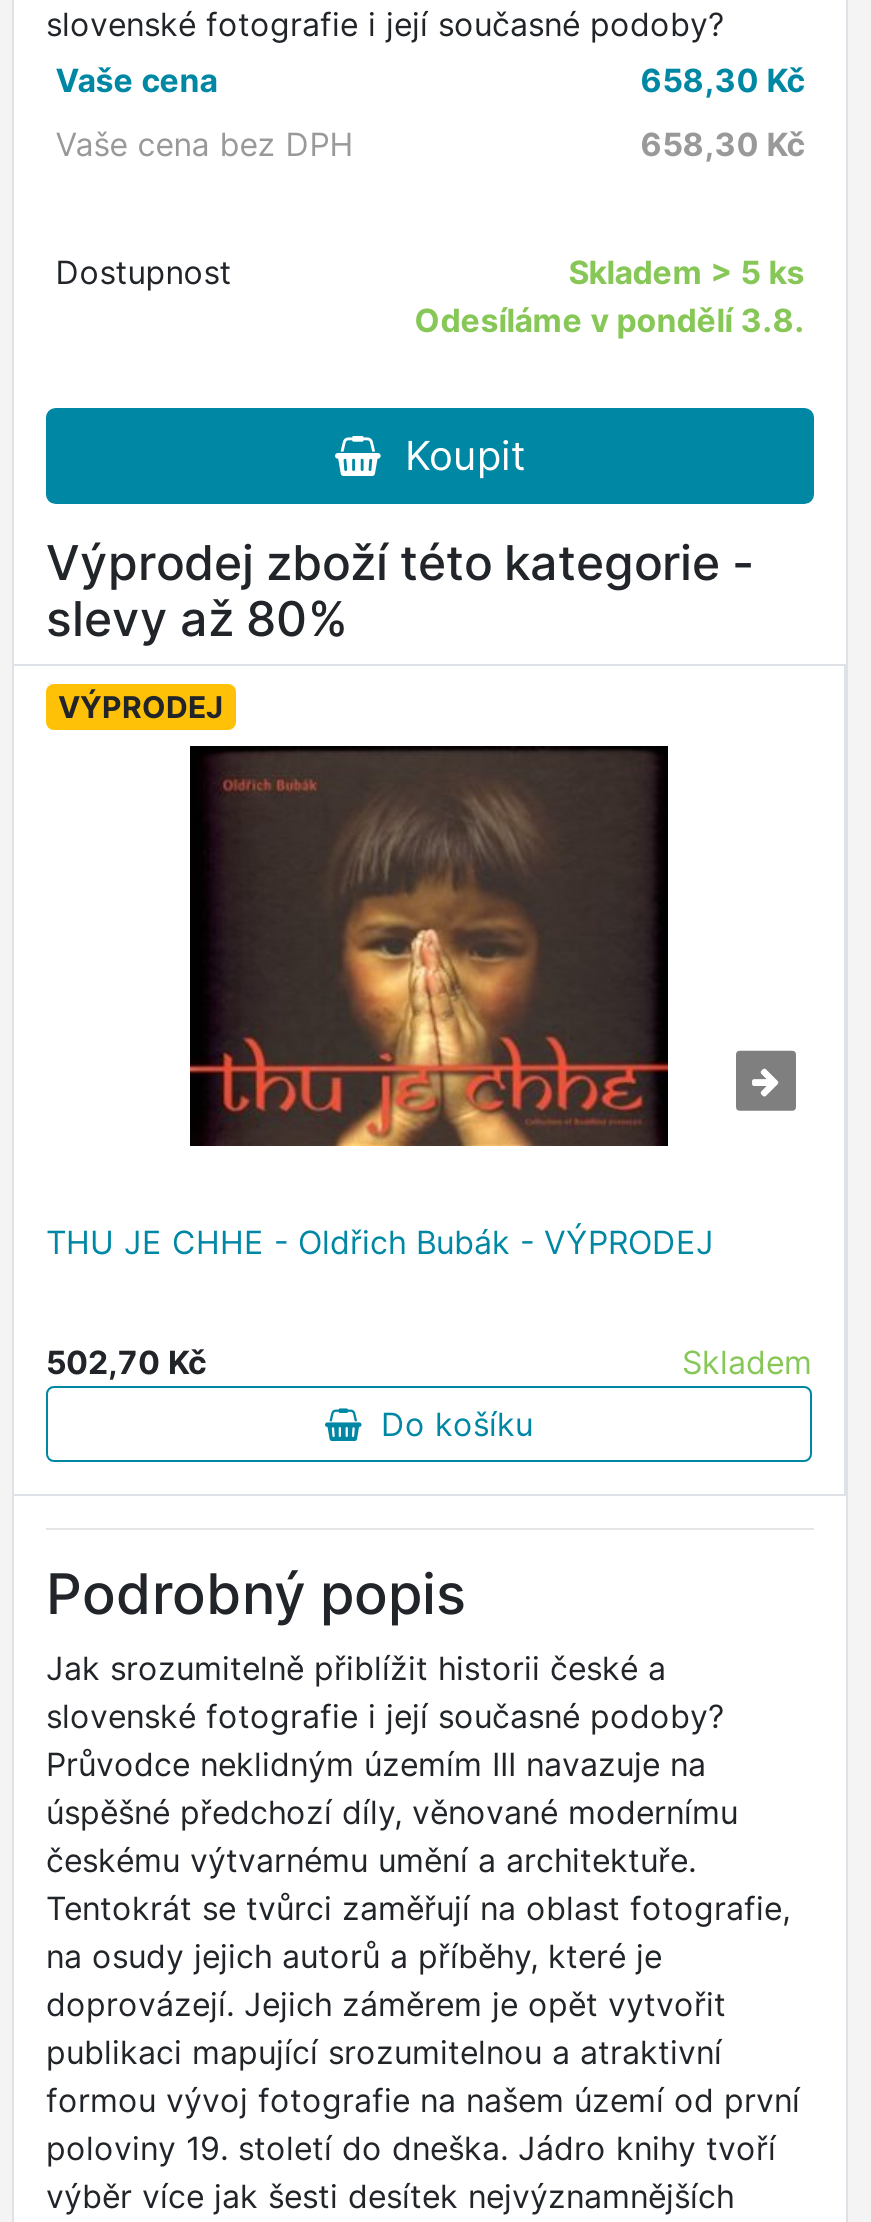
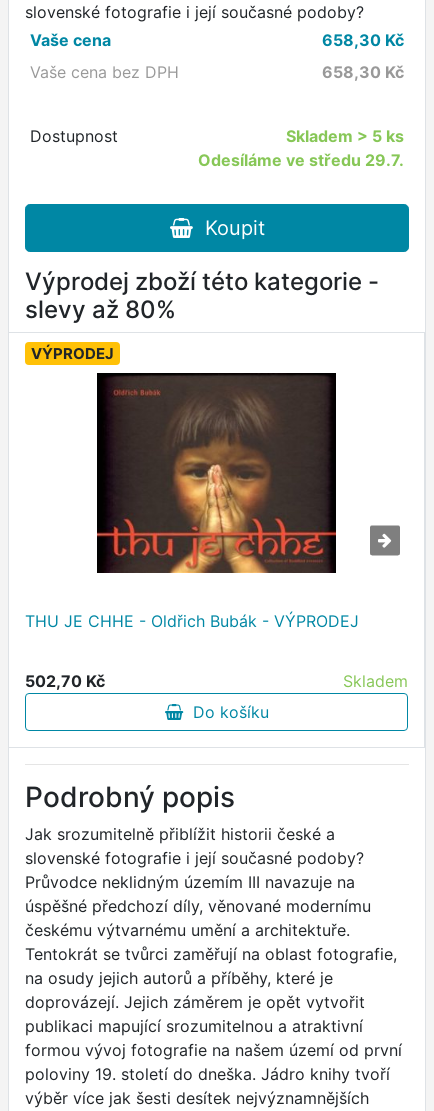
[414,300,804,340] Odesíláme v pondělí 3.8. -> [198,150,404,170] Odesíláme ve středu 29.7.

